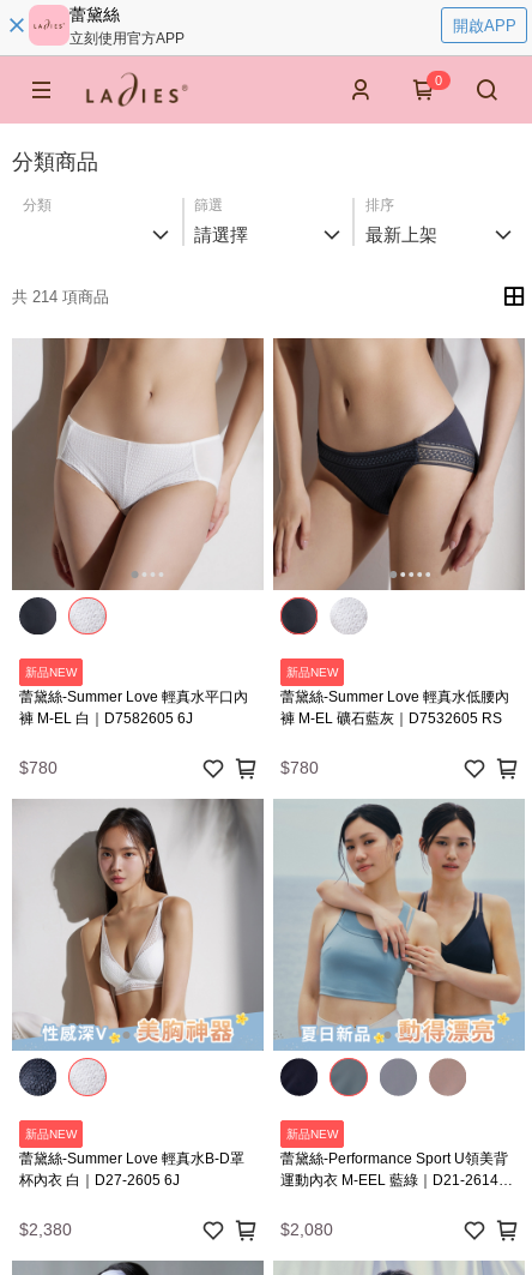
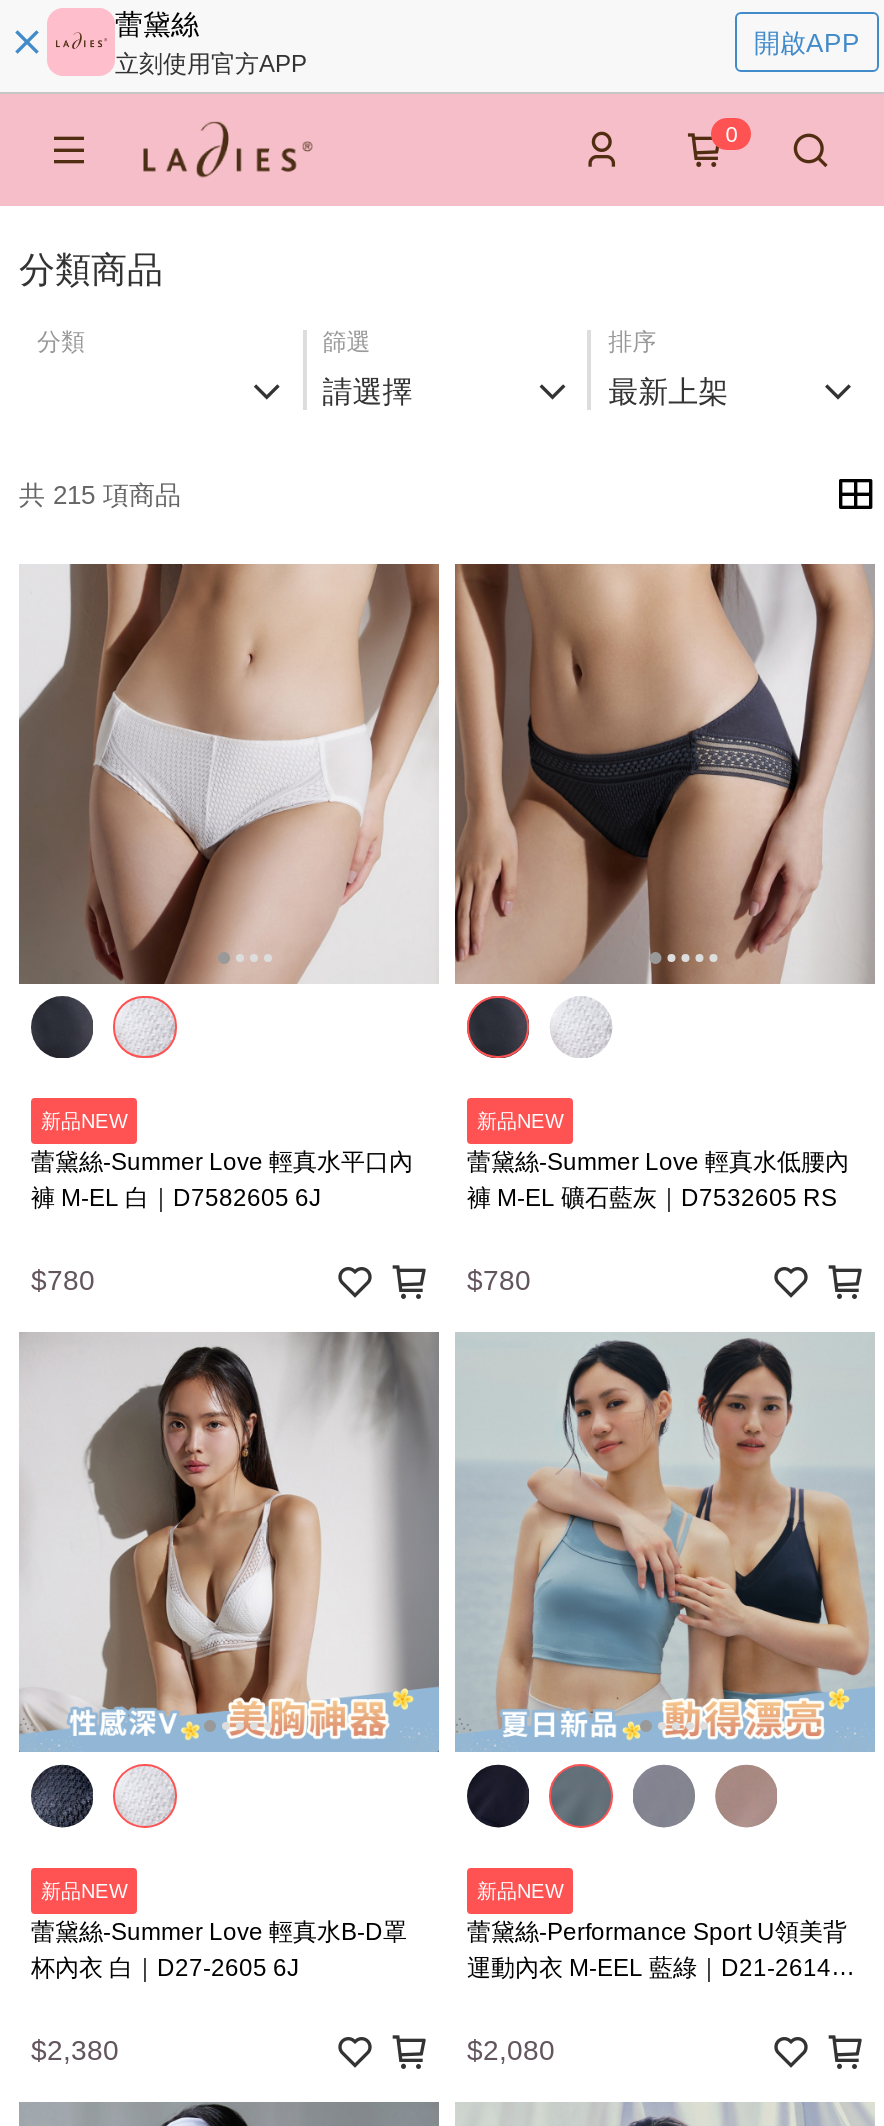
[12,287,109,305] 共 214 項商品 -> [19,479,181,509] 共 215 項商品

